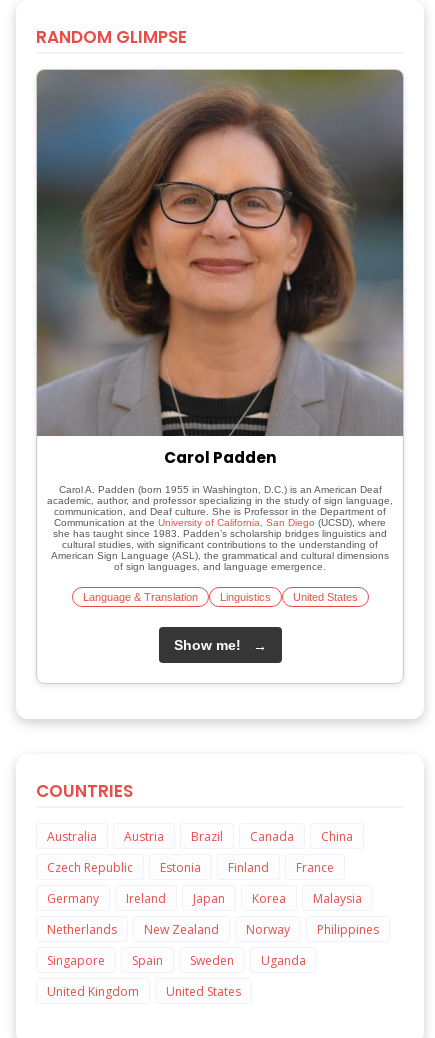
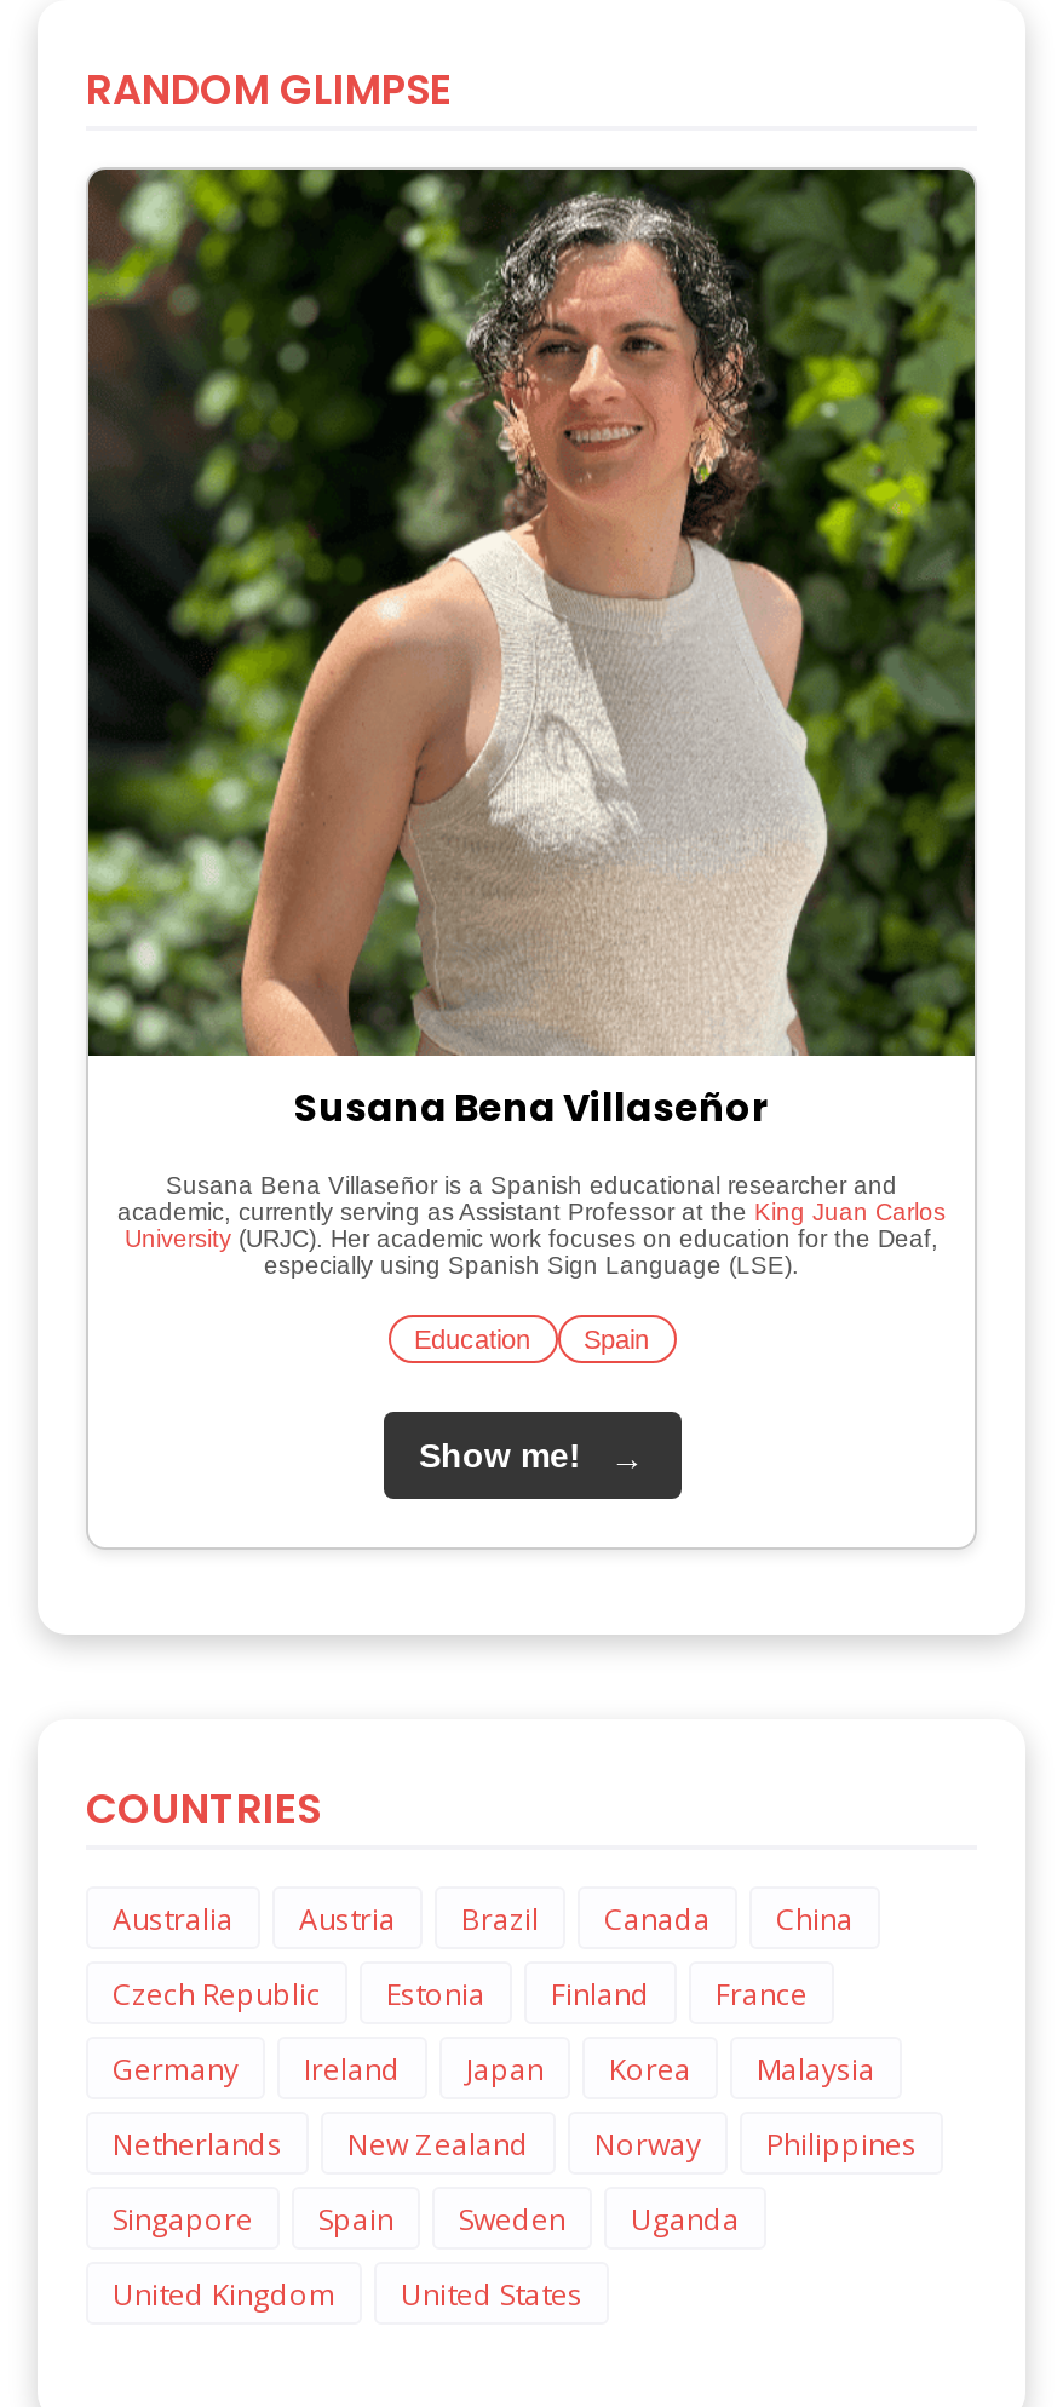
[37,69,404,468] [image] | Carol Padden -> [88,167,975,1134] [image] | Susana Bena Villaseñor
[47,484,393,572] Carol A. Padden (born 1955 in Washington, D.C.) is an American Deaf | academic, author, and professor specializing in the study of sign language, | communication, and Deaf culture. She is Professor in the Department of | Communication at the University of California, San Diego (UCSD), where | she has taught since 1983. Padden’s scholarship bridges linguistics and | cultural studies, with significant contributions to the understanding of | American Sign Language (ASL), the grammatical and cultural dimensions | of sign languages, and language emergence. -> [117,1173,946,1279] Susana Bena Villaseñor is a Spanish educational researcher and | academic, currently serving as Assistant Professor at the King Juan Carlos | University (URJC). Her academic work focuses on education for the Deaf, | especially using Spanish Sign Language (LSE).
[82,591,357,603] Language & Translation | Linguistics | United States -> [414,1325,649,1354] Education | Spain

